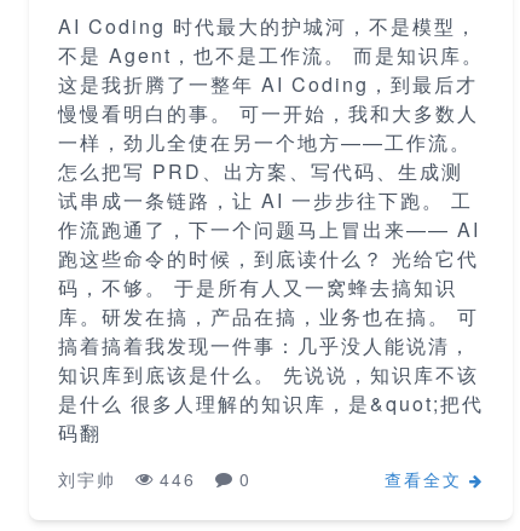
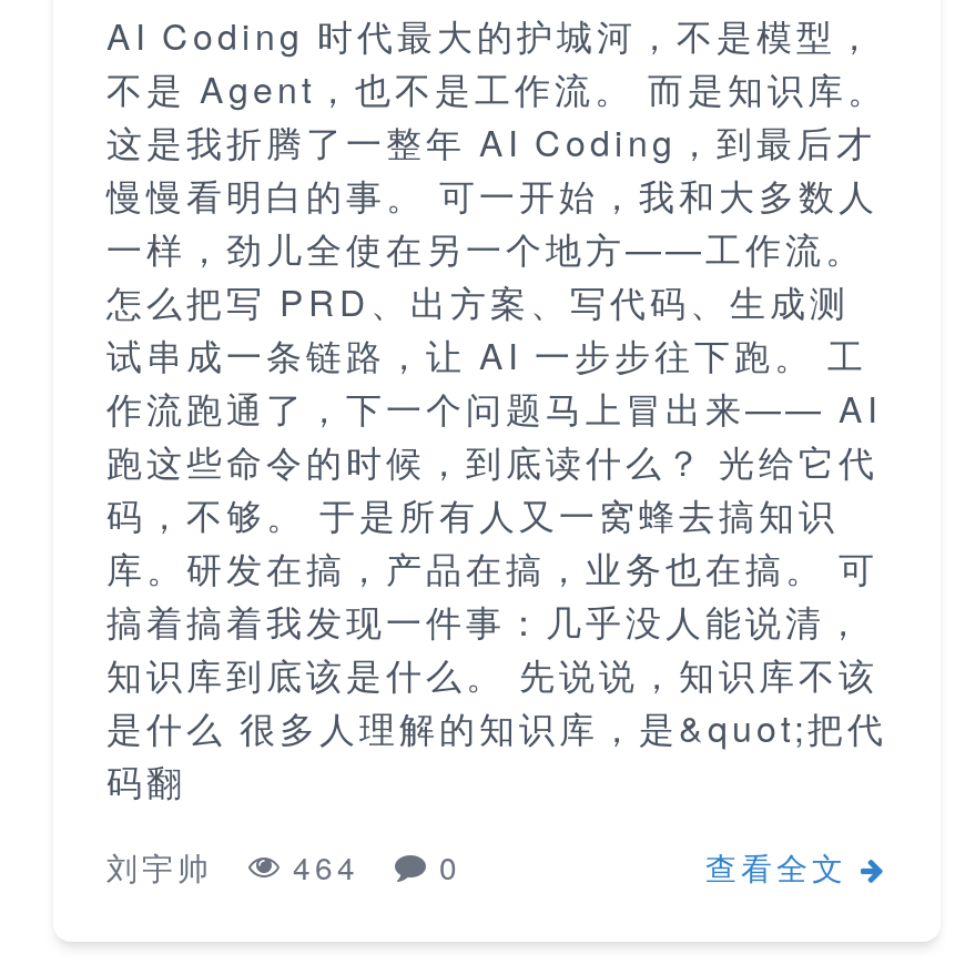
[58,467,252,491] 刘宇帅 446 0 -> [106,844,461,889] 刘宇帅 464 0

